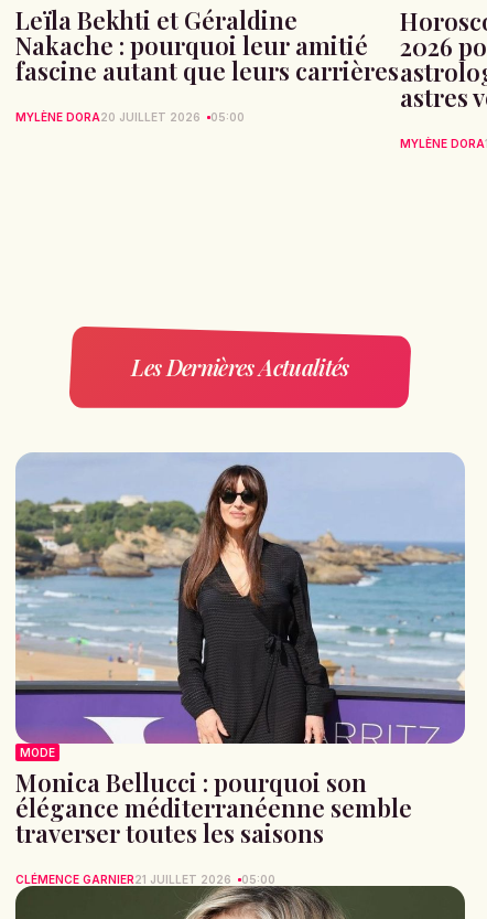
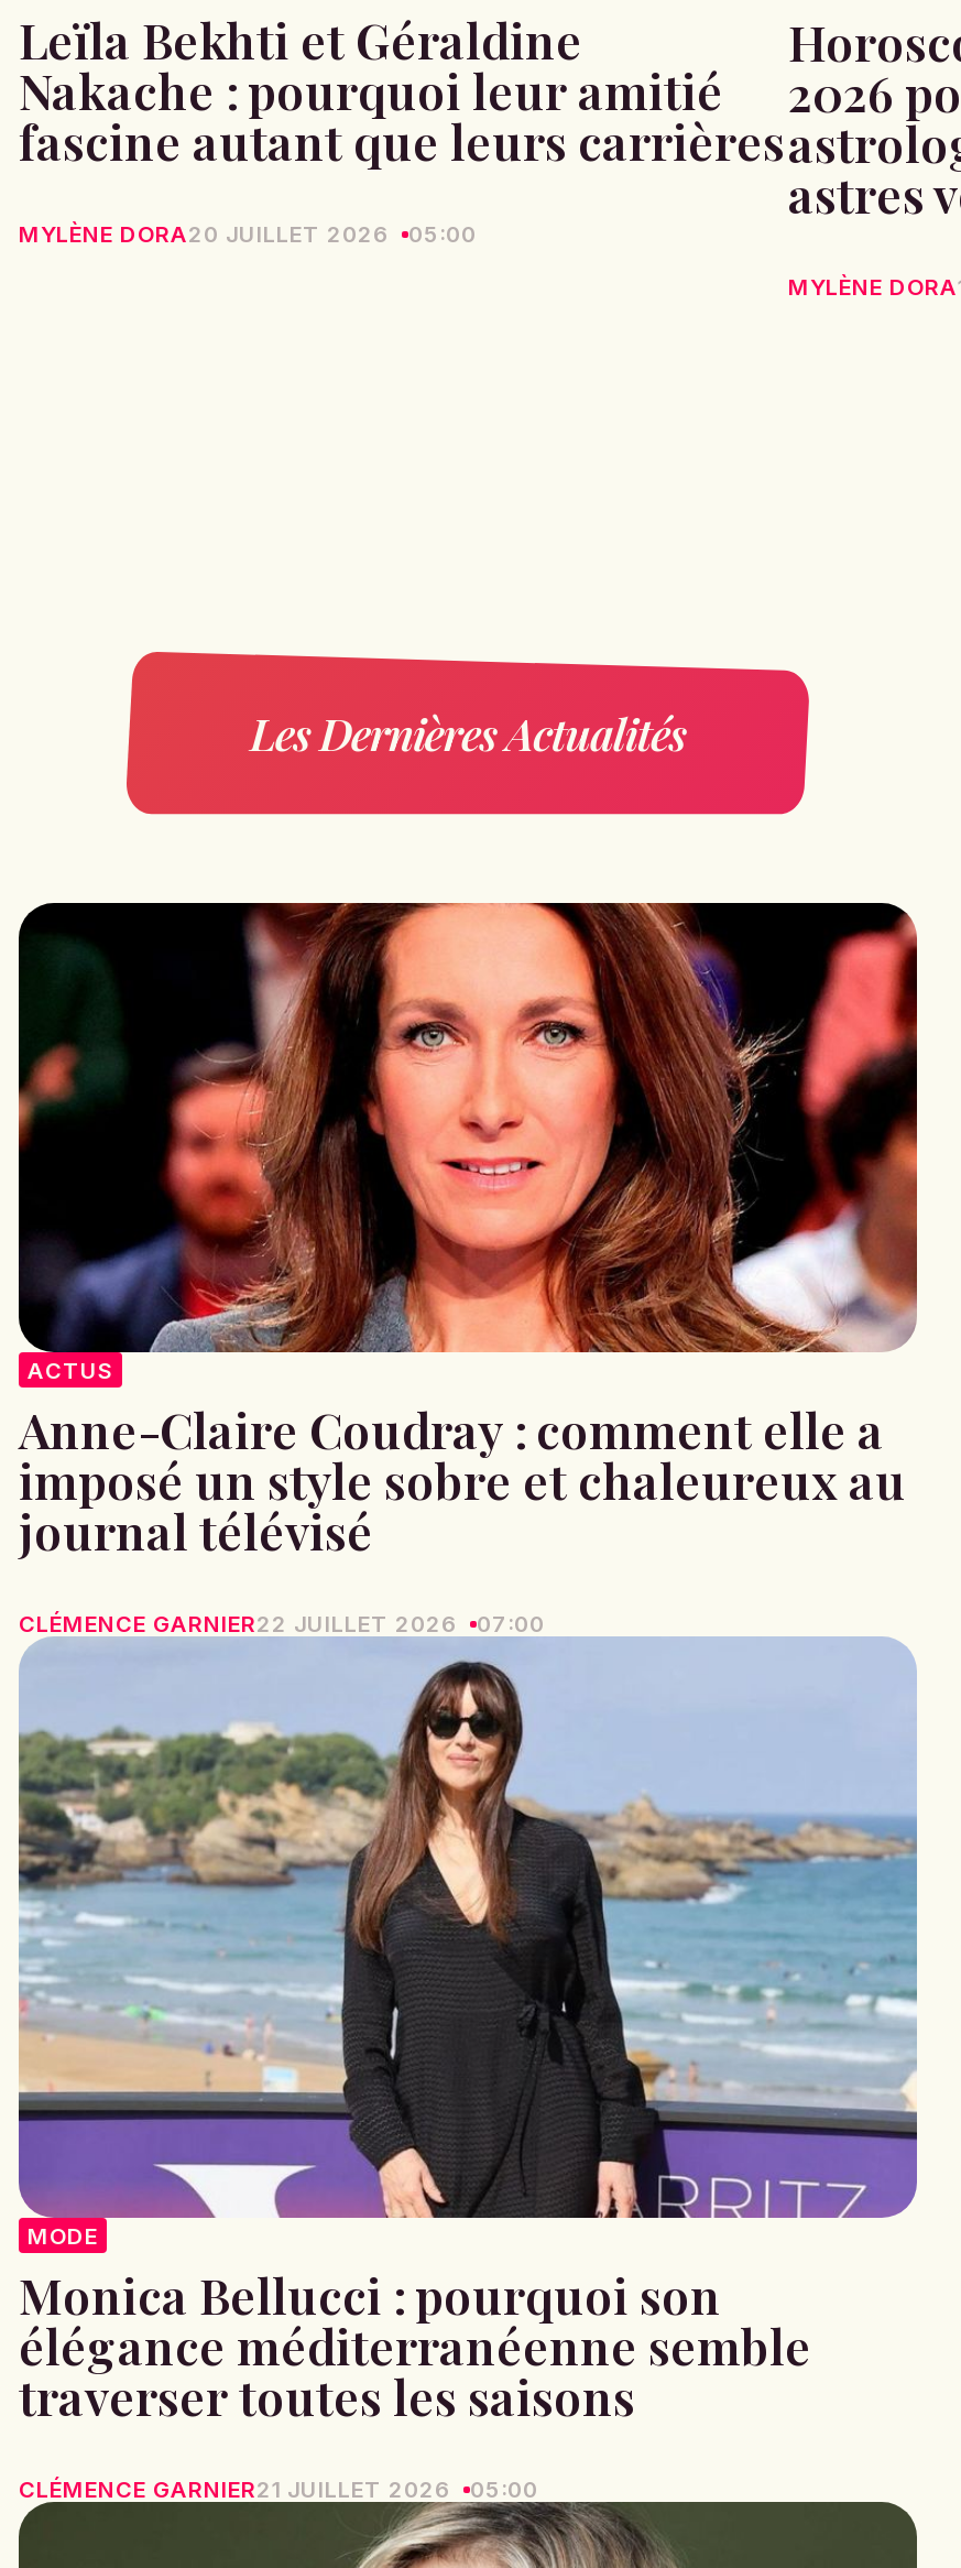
none -> [17,901,919,1636] [image] | ACTUS | Anne-Claire Coudray : comment elle a | imposé un style sobre et chaleureux au | journal télévisé | CLÉMENCE GARNIER22 JUILLET 2026 | 07:00

